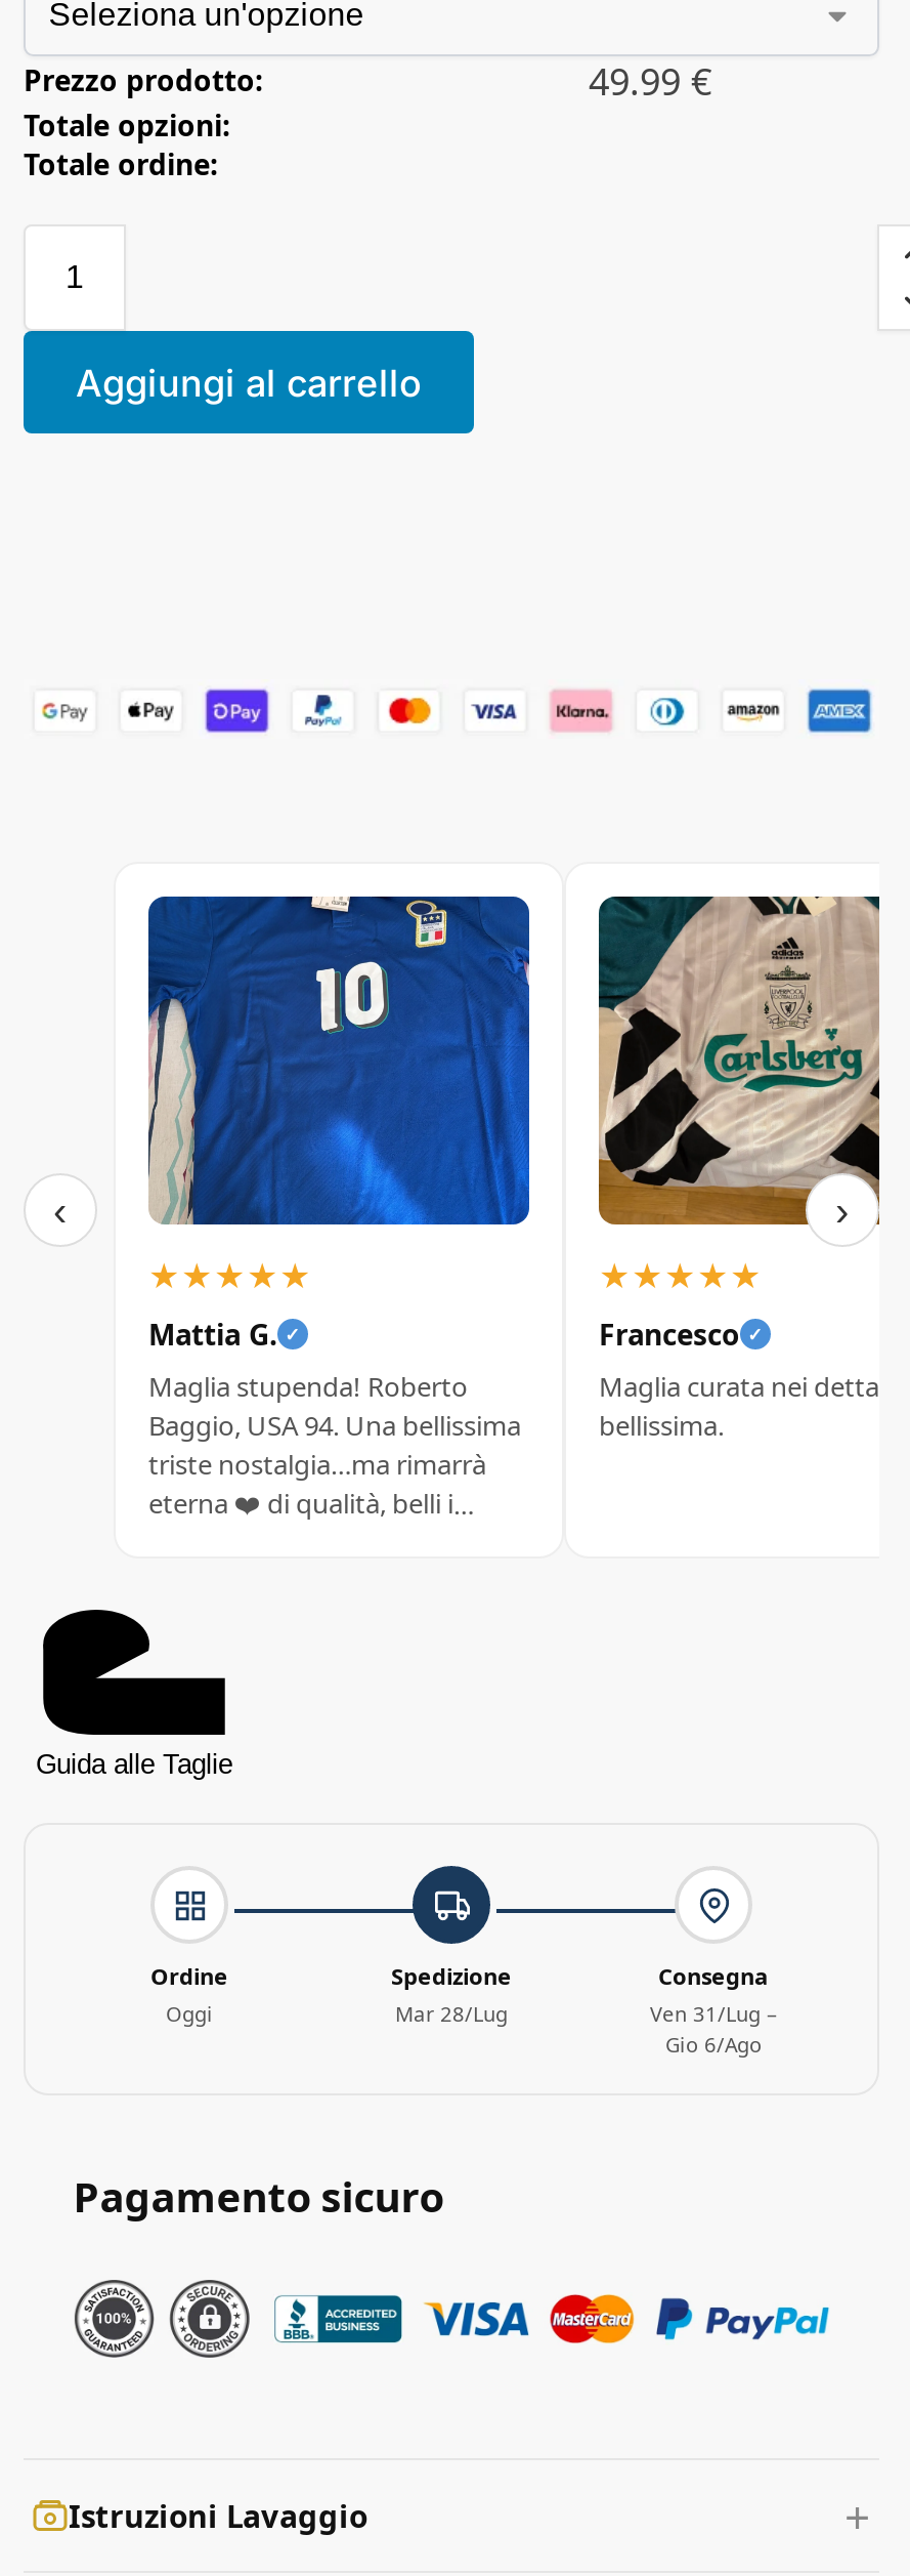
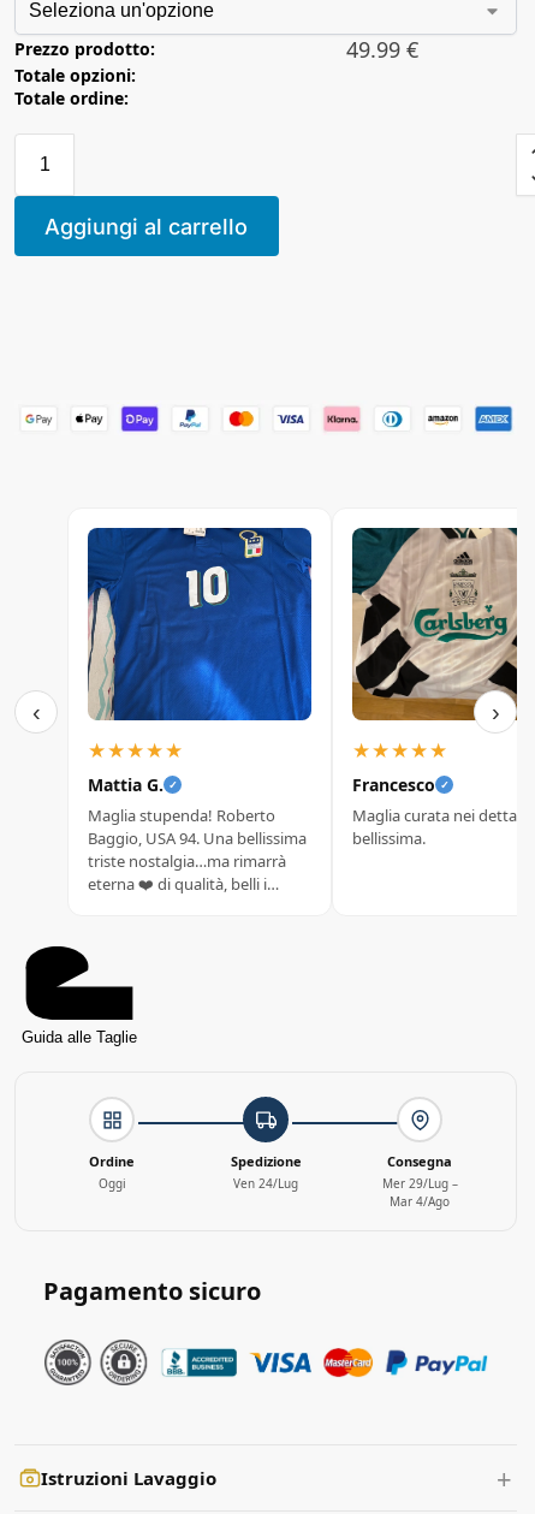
[395,2000,508,2029] Mar 28/Lug -> [233,1175,298,1192] Ven 24/Lug
[650,2000,777,2059] Ven 31/Lug – | Gio 6/Ago -> [382,1175,457,1210] Mer 29/Lug – | Mar 4/Ago

